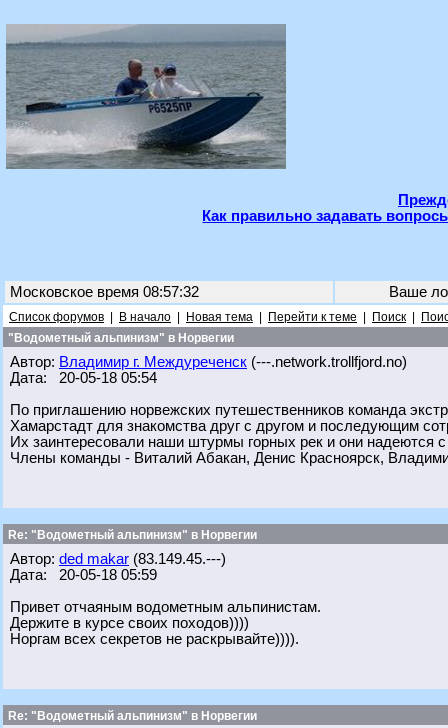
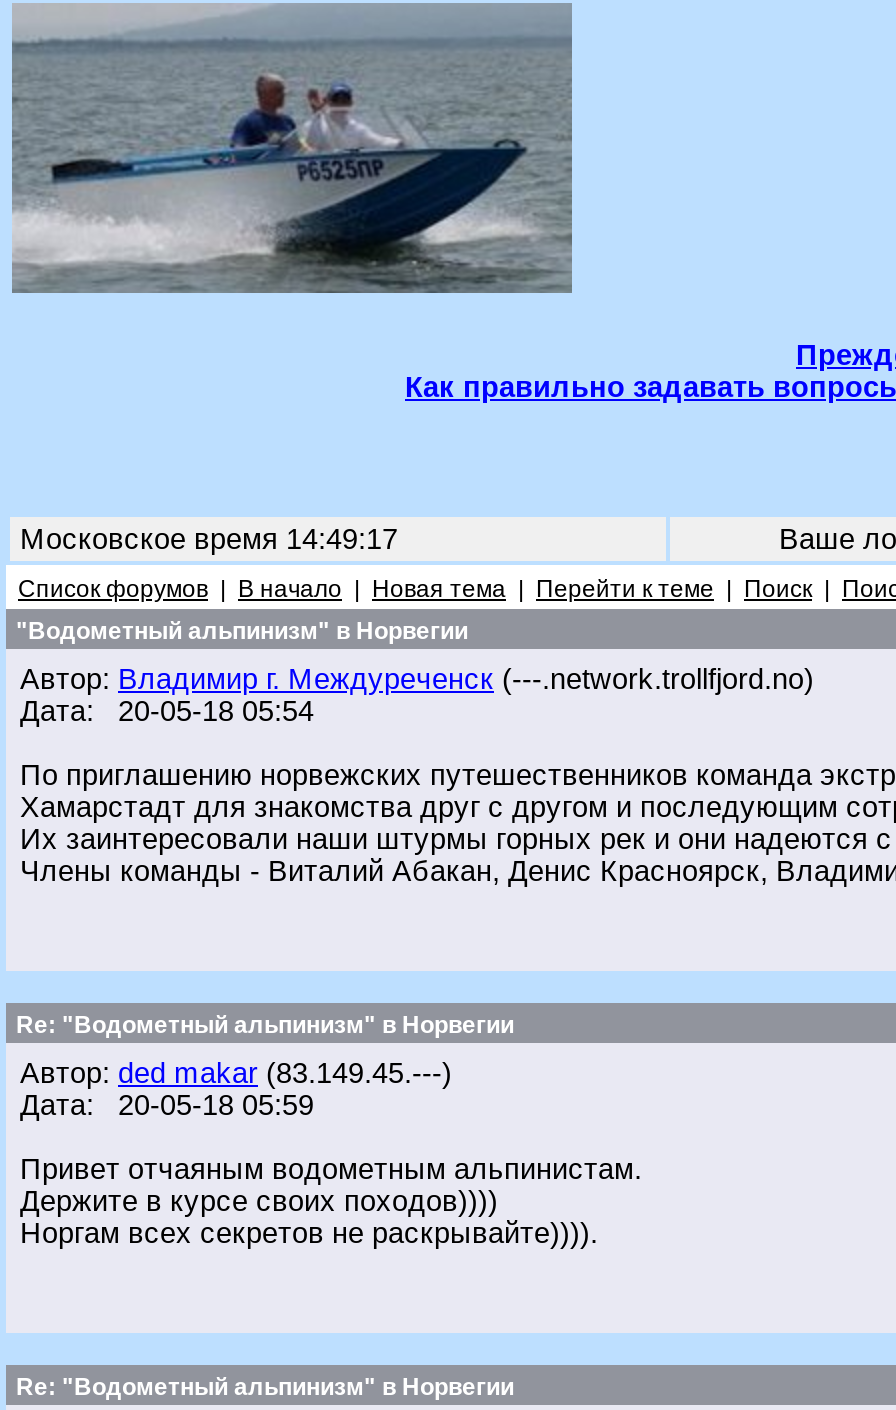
[6,284,203,300] Московское время 08:57:32 -> [12,523,406,555] Московское время 14:49:17

